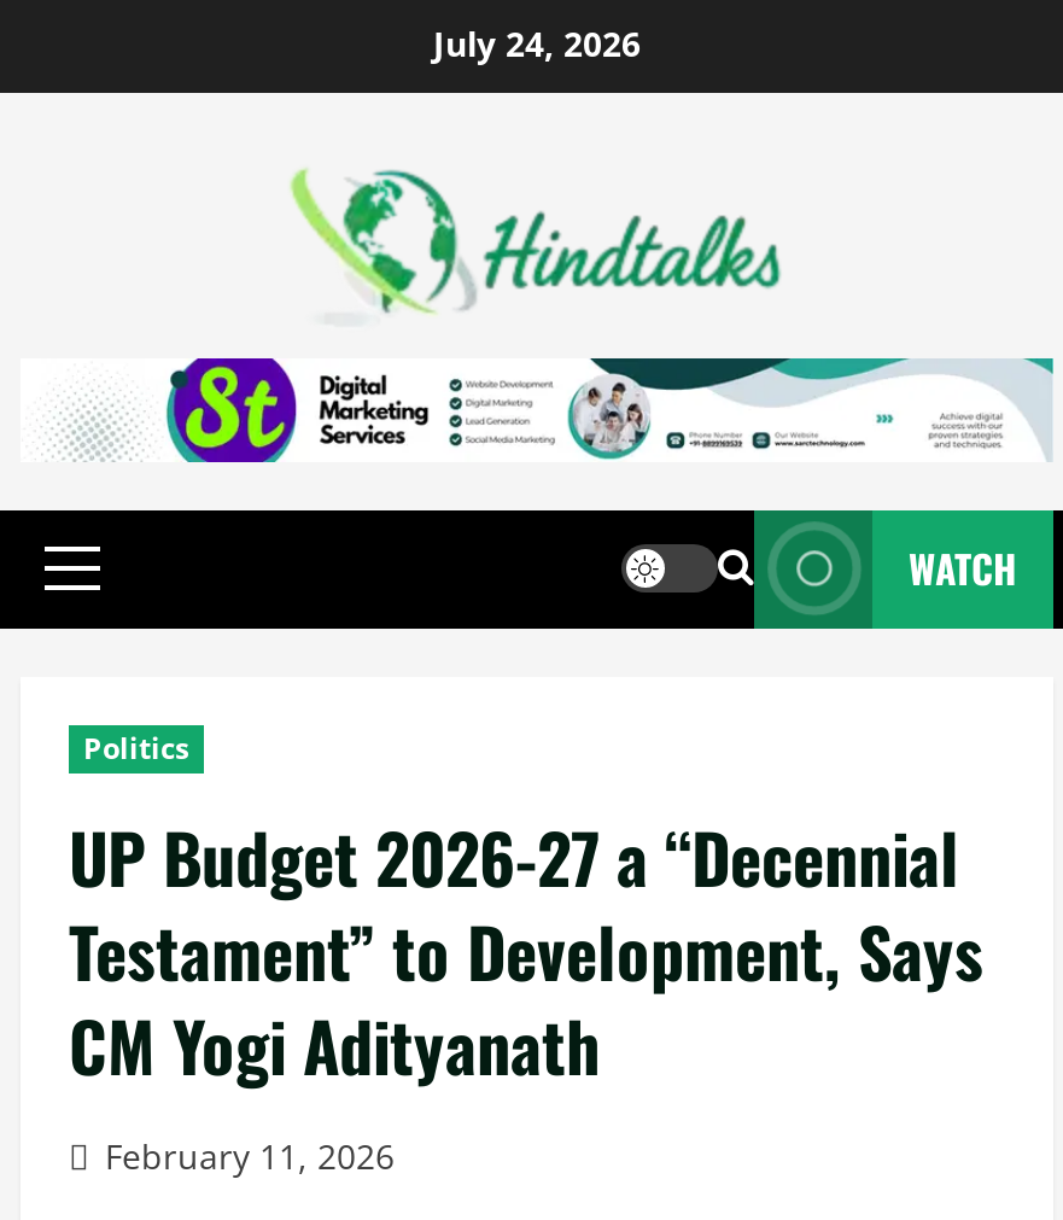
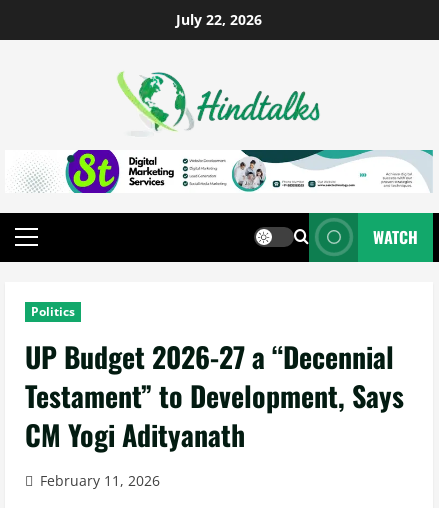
[433,21,641,66] July 24, 2026 -> [176,10,262,29] July 22, 2026

